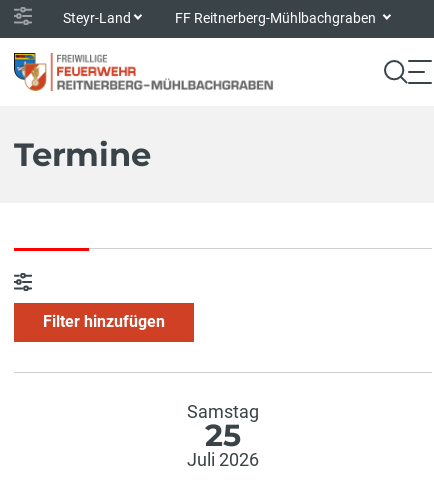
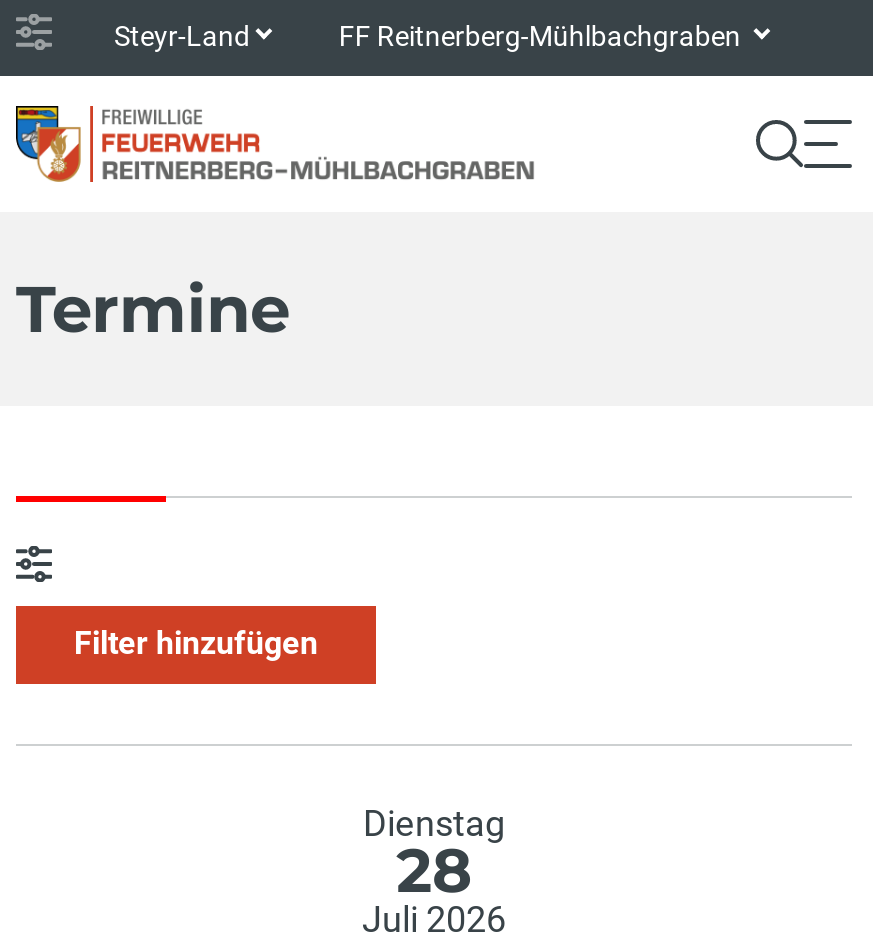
[187,401,259,454] Samstag | 25 -> [363,801,505,907] Dienstag | 28

